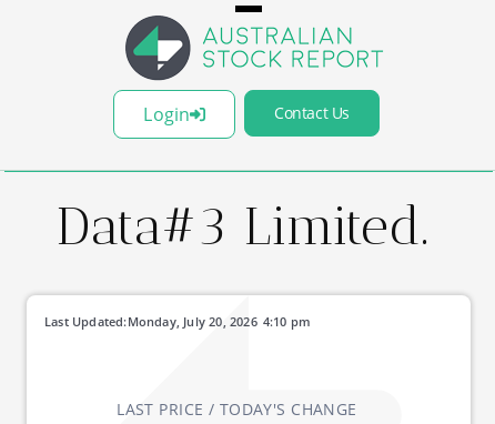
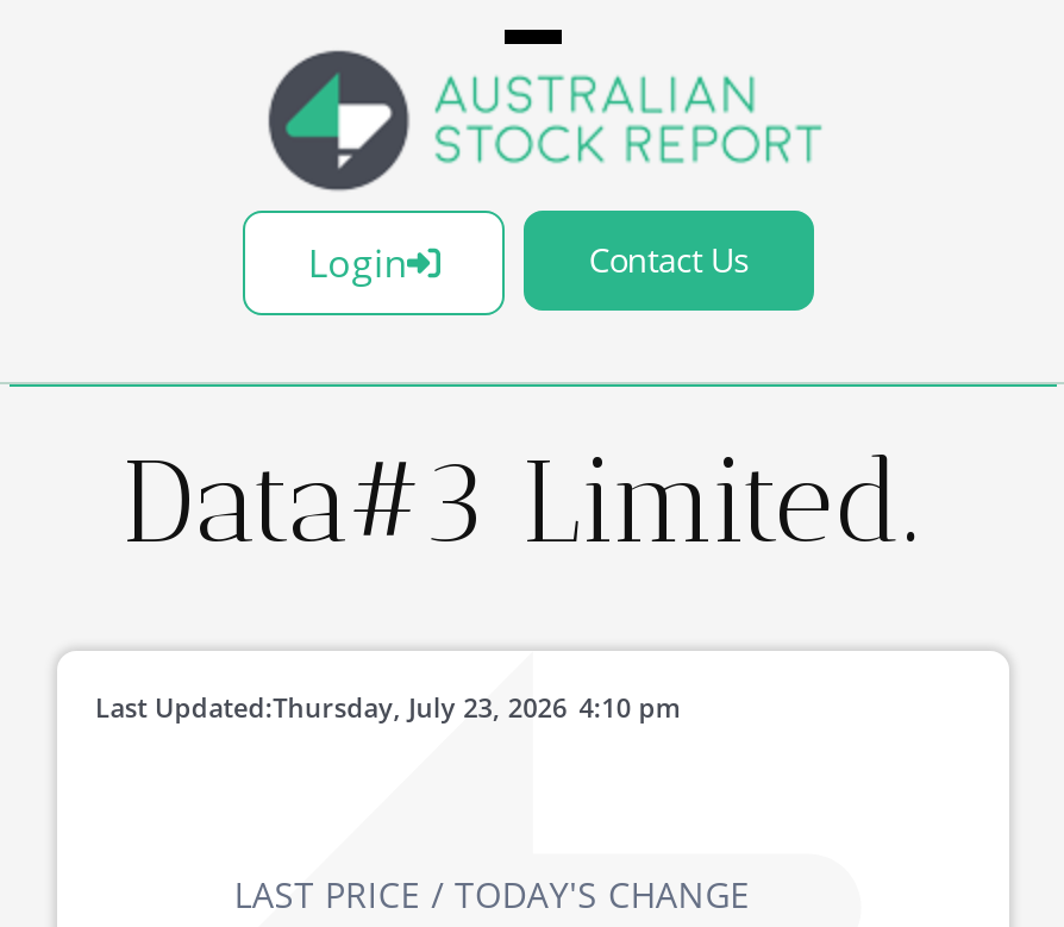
[127,313,257,330] Monday, July 20, 2026 -> [273,689,567,725] Thursday, July 23, 2026

